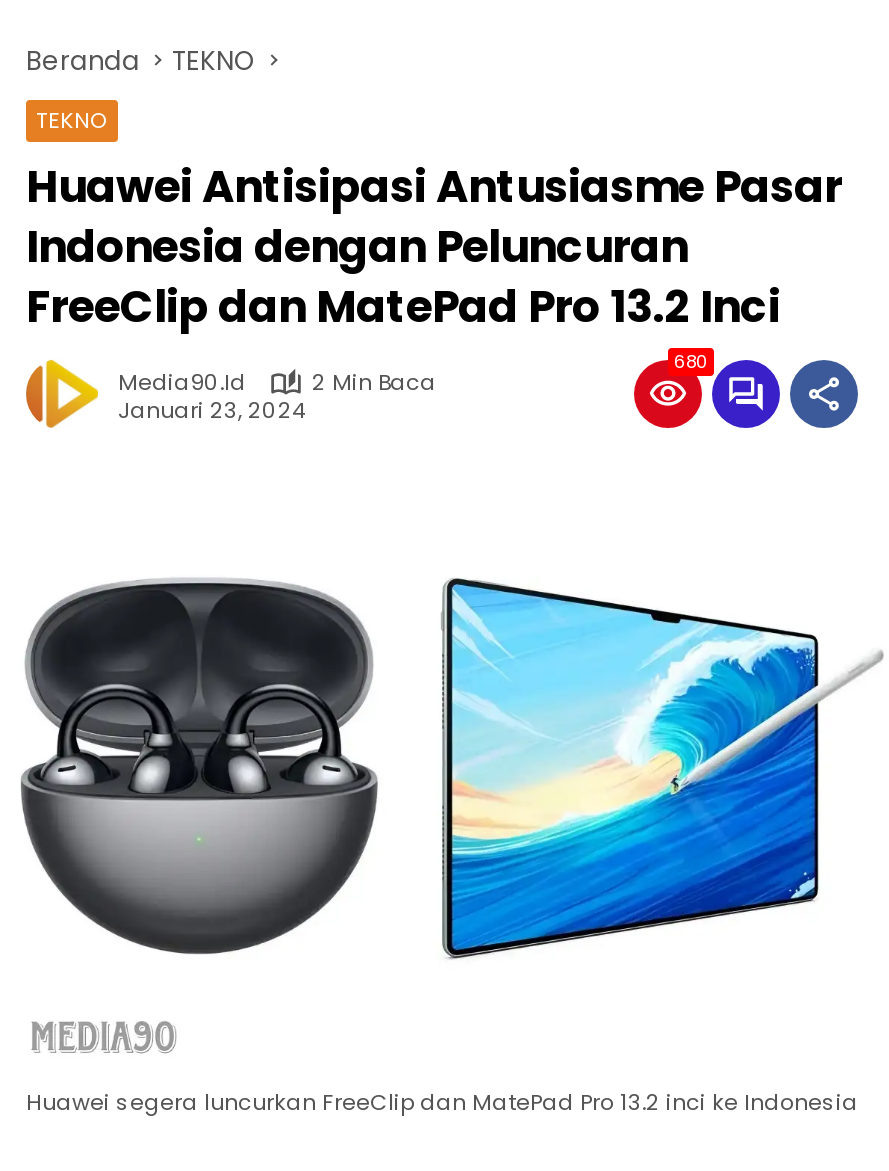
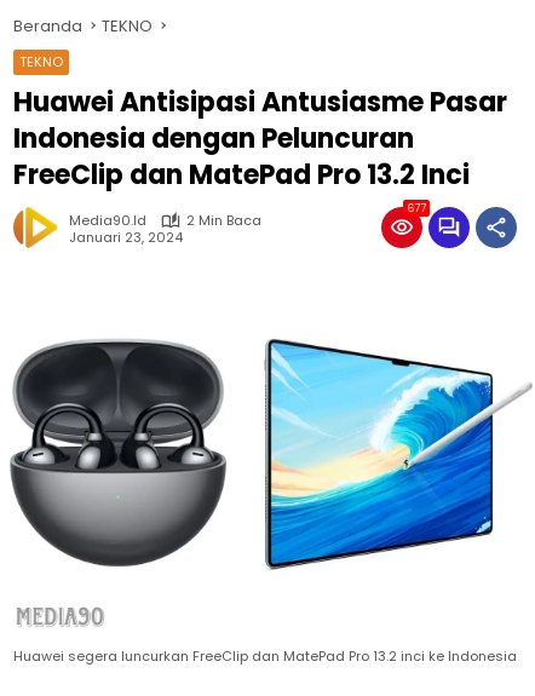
[674,350,708,374] 680 -> [407,201,426,215] 677

